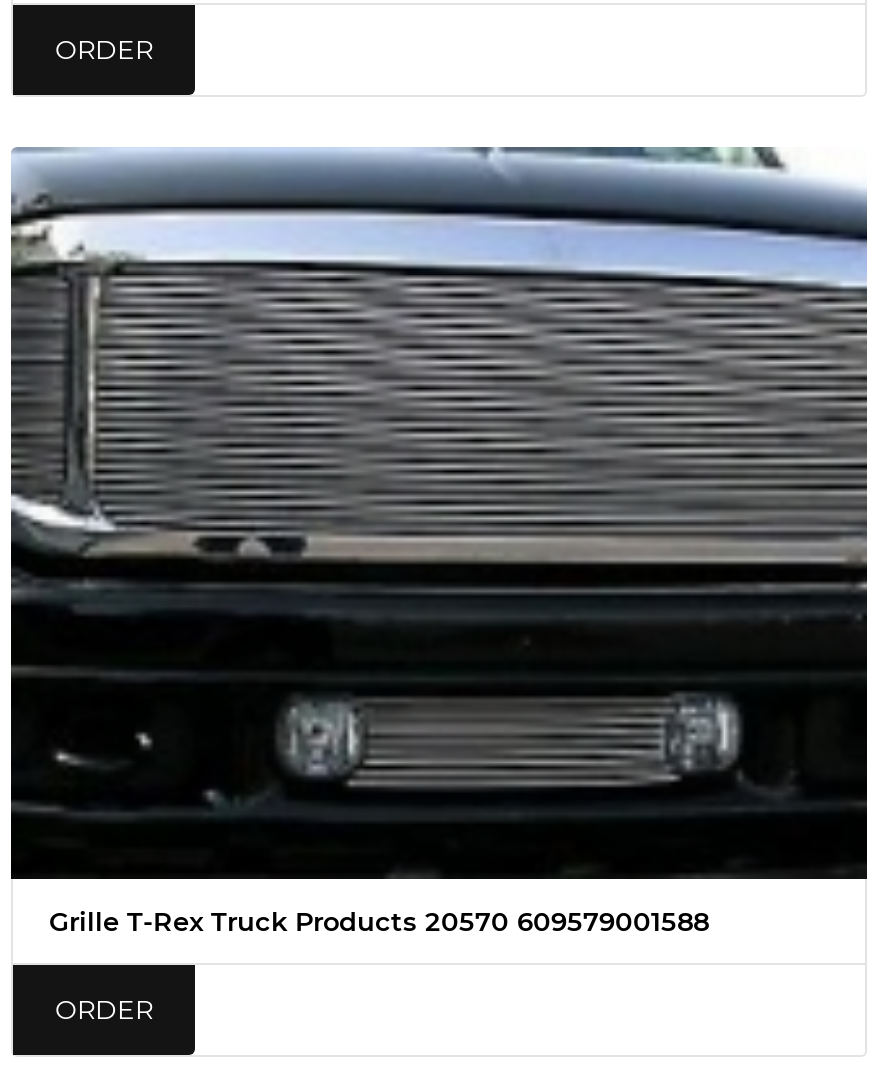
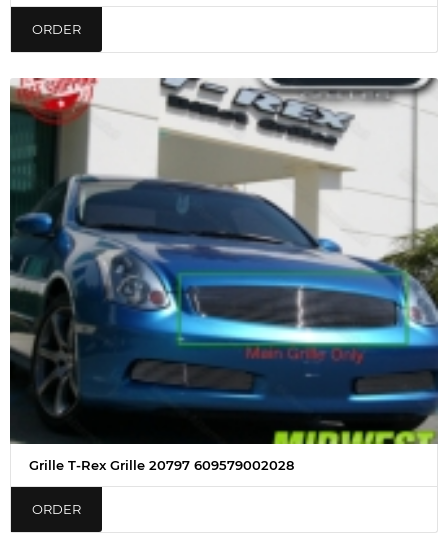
[11,145,869,937] [image] | Grille T-Rex Truck Products 20570 609579001588 -> [9,77,439,473] [image] | Grille T-Rex Grille 20797 609579002028

